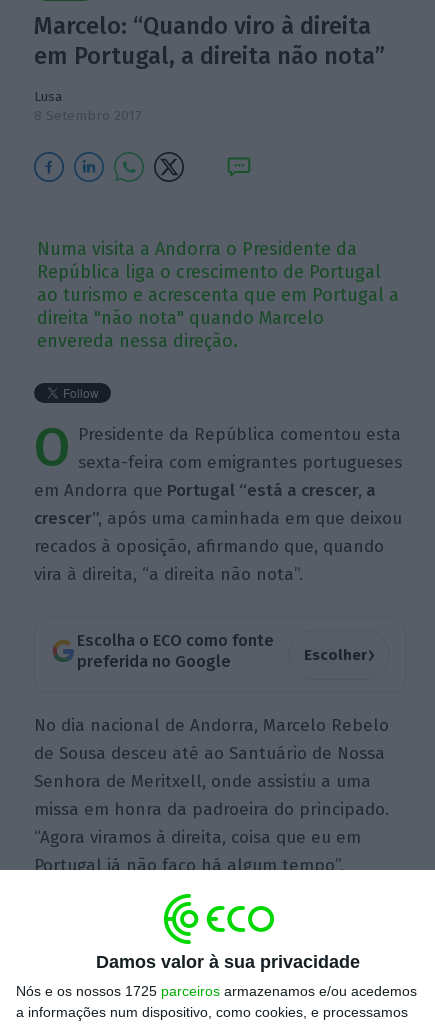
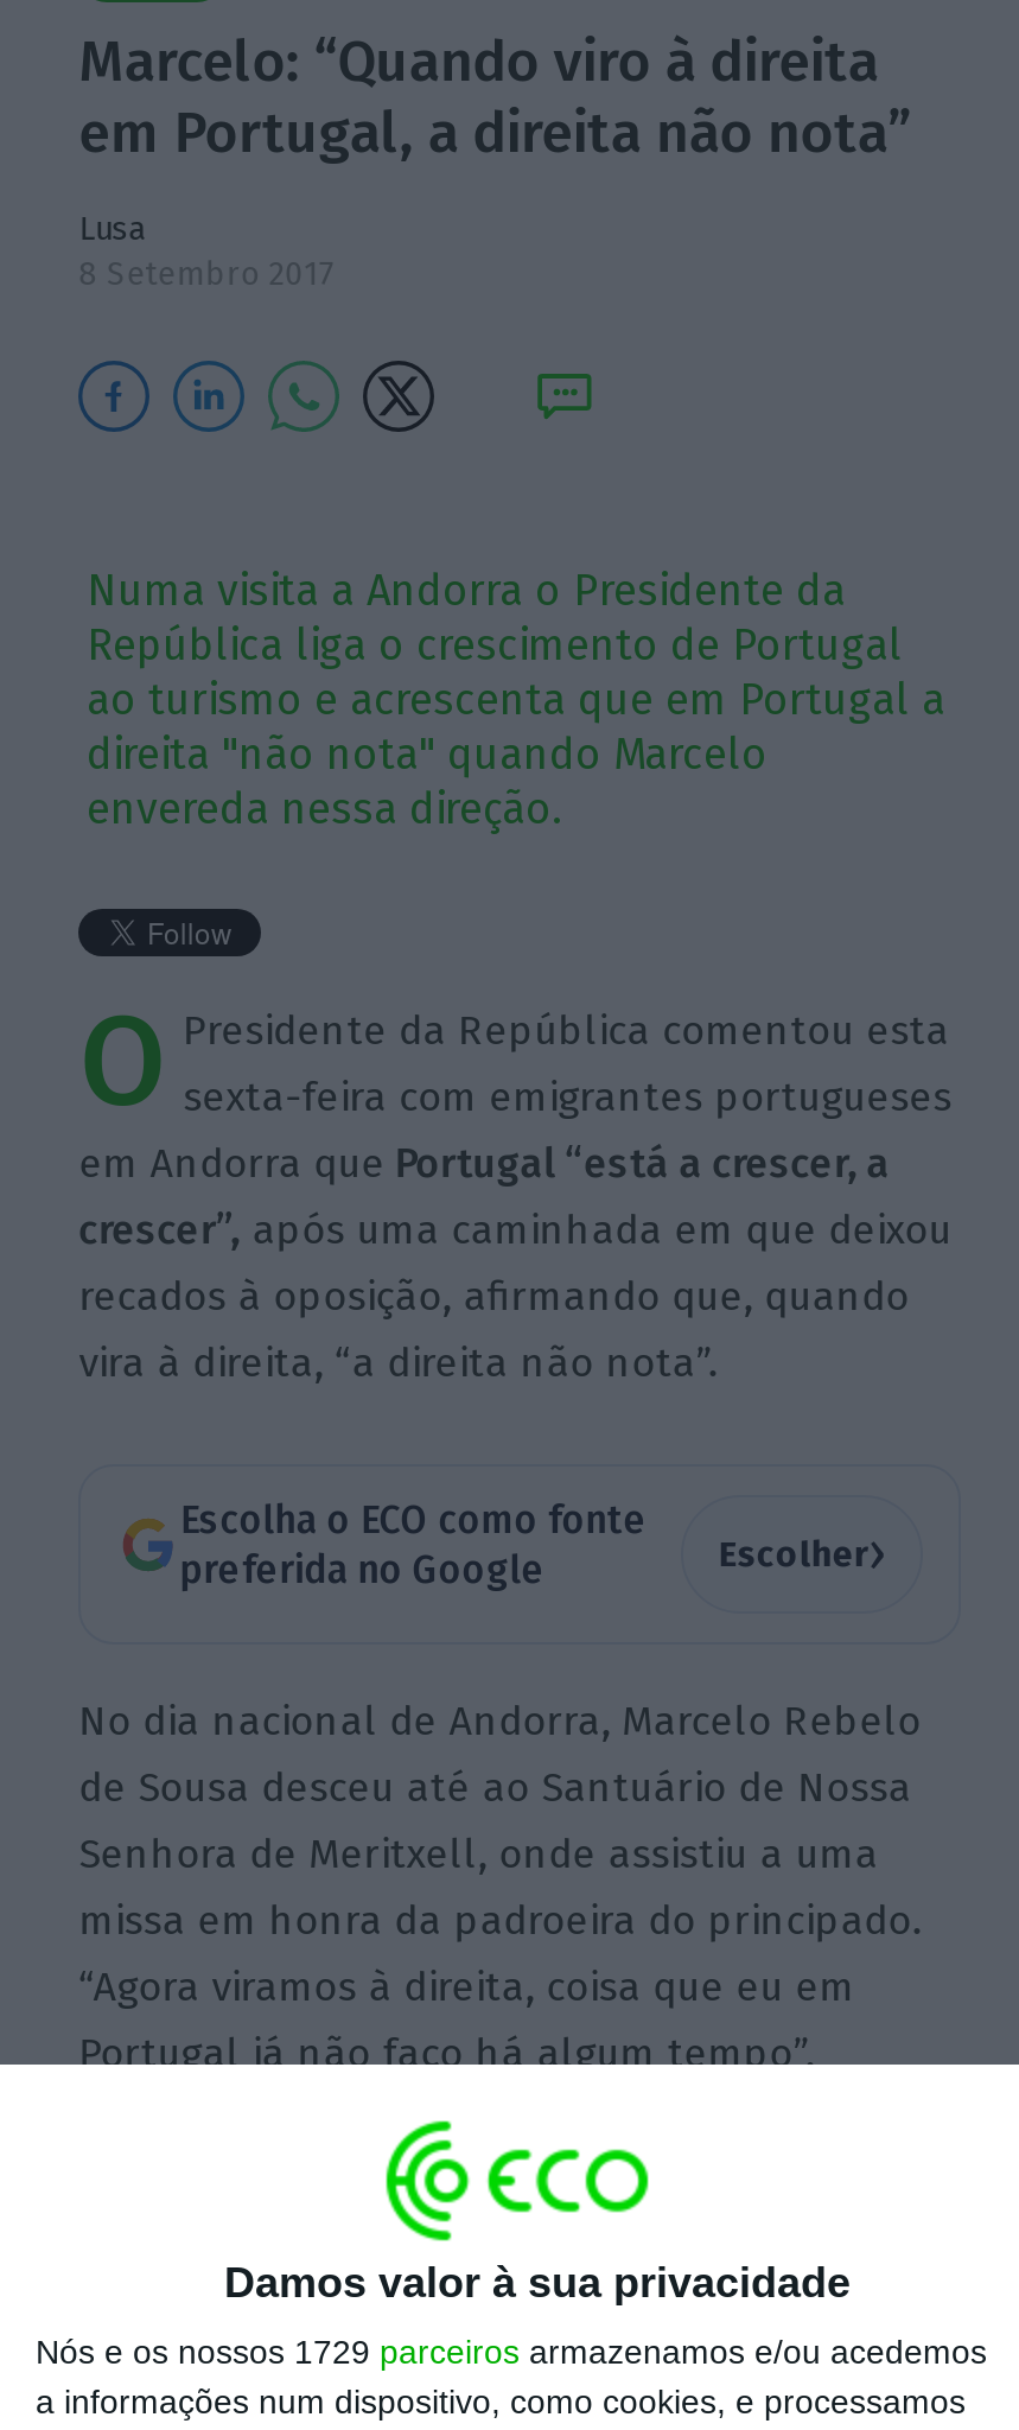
[16,983,417,999] Nós e os nossos 1725 parceiros armazenamos e/ou acedemos -> [36,2333,987,2371] Nós e os nossos 1729 parceiros armazenamos e/ou acedemos

